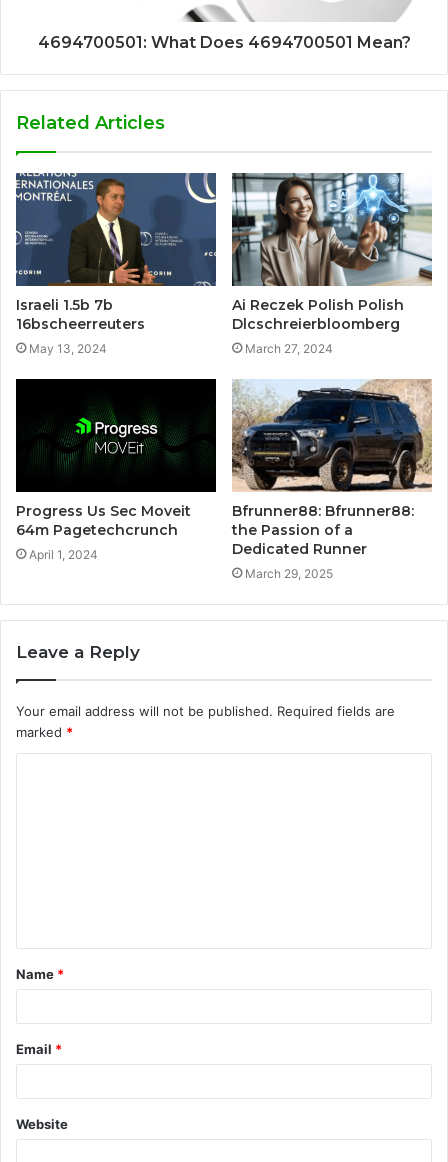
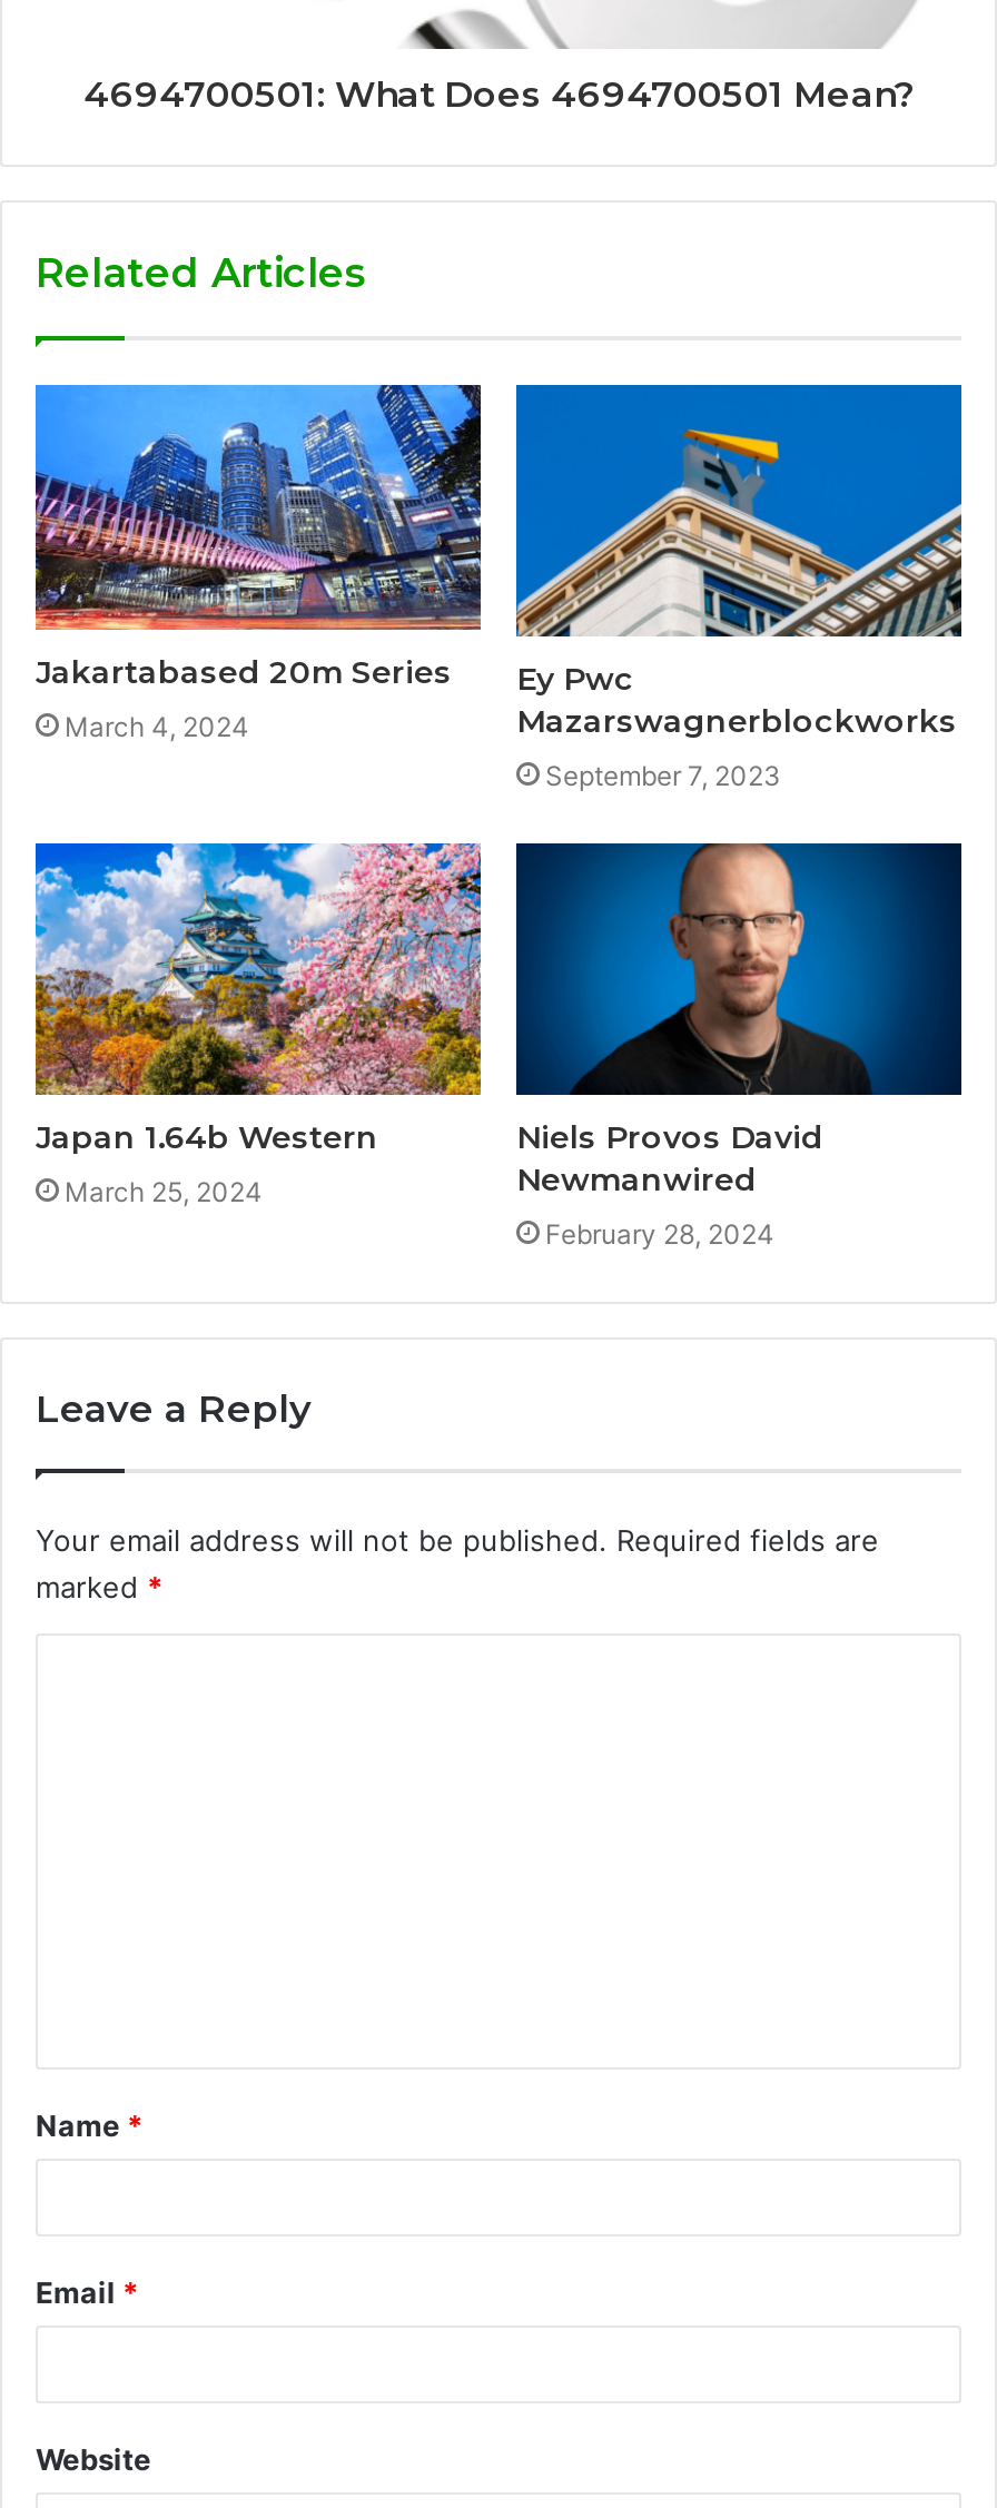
[15,172,217,356] [image] | Israeli 1.5b 7b | 16bscheerreuters | May 13, 2024 -> [33,383,483,743] [image] | Jakartabased 20m Series | March 4, 2024
[231,172,433,356] [image] | Ai Reczek Polish Polish | Dlcschreierbloomberg | March 27, 2024 -> [514,383,964,792] [image] | Ey Pwc | Mazarswagnerblockworks | September 7, 2023
[15,378,217,562] [image] | Progress Us Sec Moveit | 64m Pagetechcrunch | April 1, 2024 -> [33,841,483,1208] [image] | Japan 1.64b Western | March 25, 2024
[231,379,433,581] [image] | Bfrunner88: Bfrunner88: | the Passion of a | Dedicated Runner | March 29, 2025 -> [514,841,964,1251] [image] | Niels Provos David | Newmanwired | February 28, 2024

